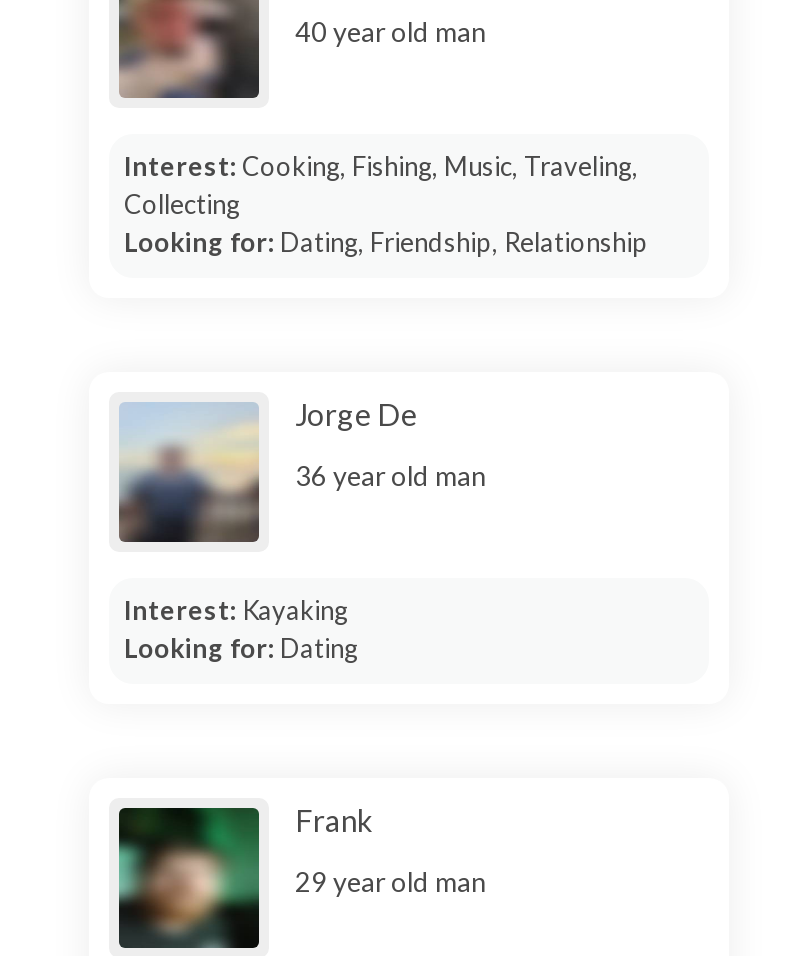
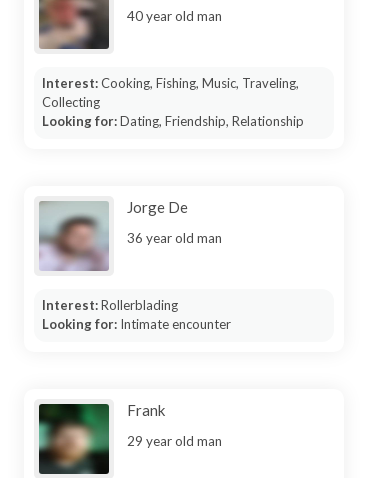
[117,404,358,664] [image] | Interest: Kayaking | Looking for: Dating -> [39,201,230,332] [image] | Interest: Rollerblading | Looking for: Intimate encounter

